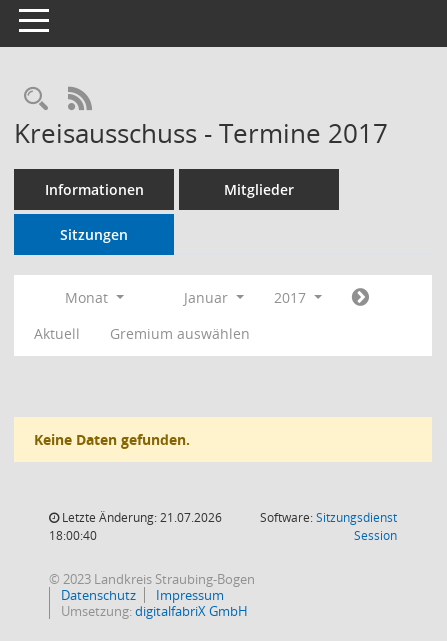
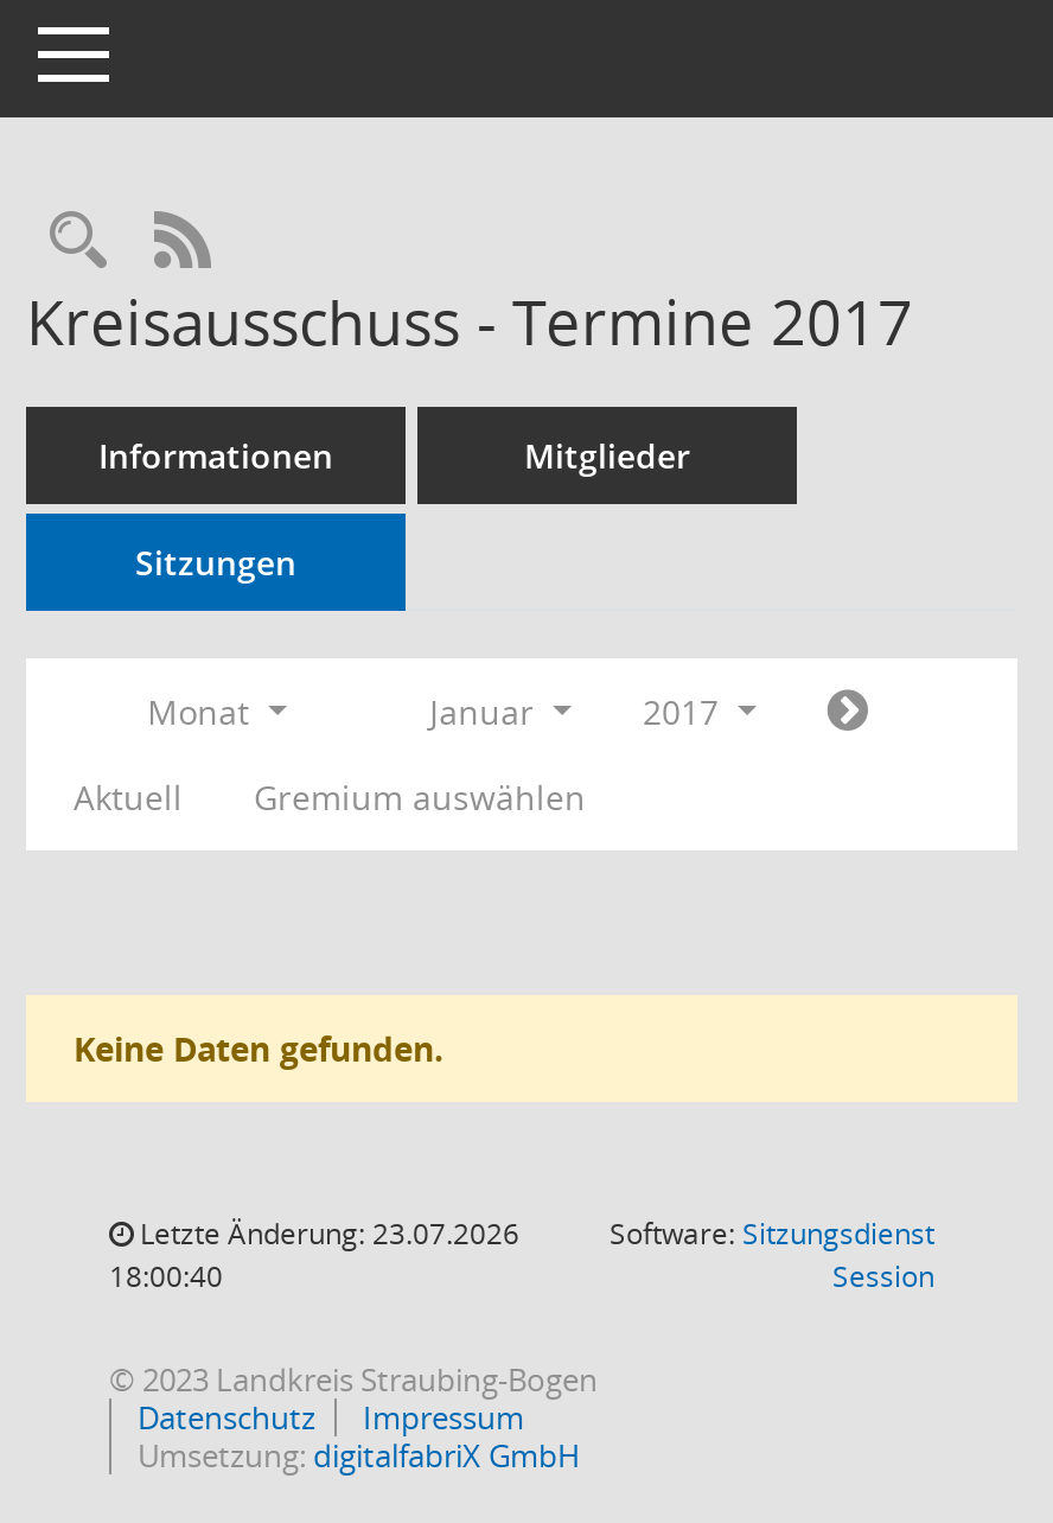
[59,509,222,526] Letzte Änderung: 21.07.2026 -> [133,1213,519,1254] Letzte Änderung: 23.07.2026

